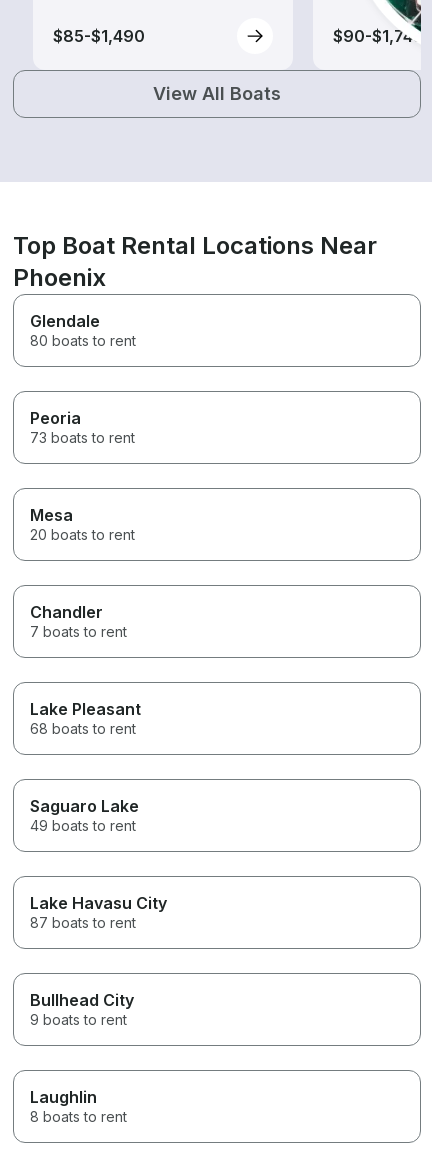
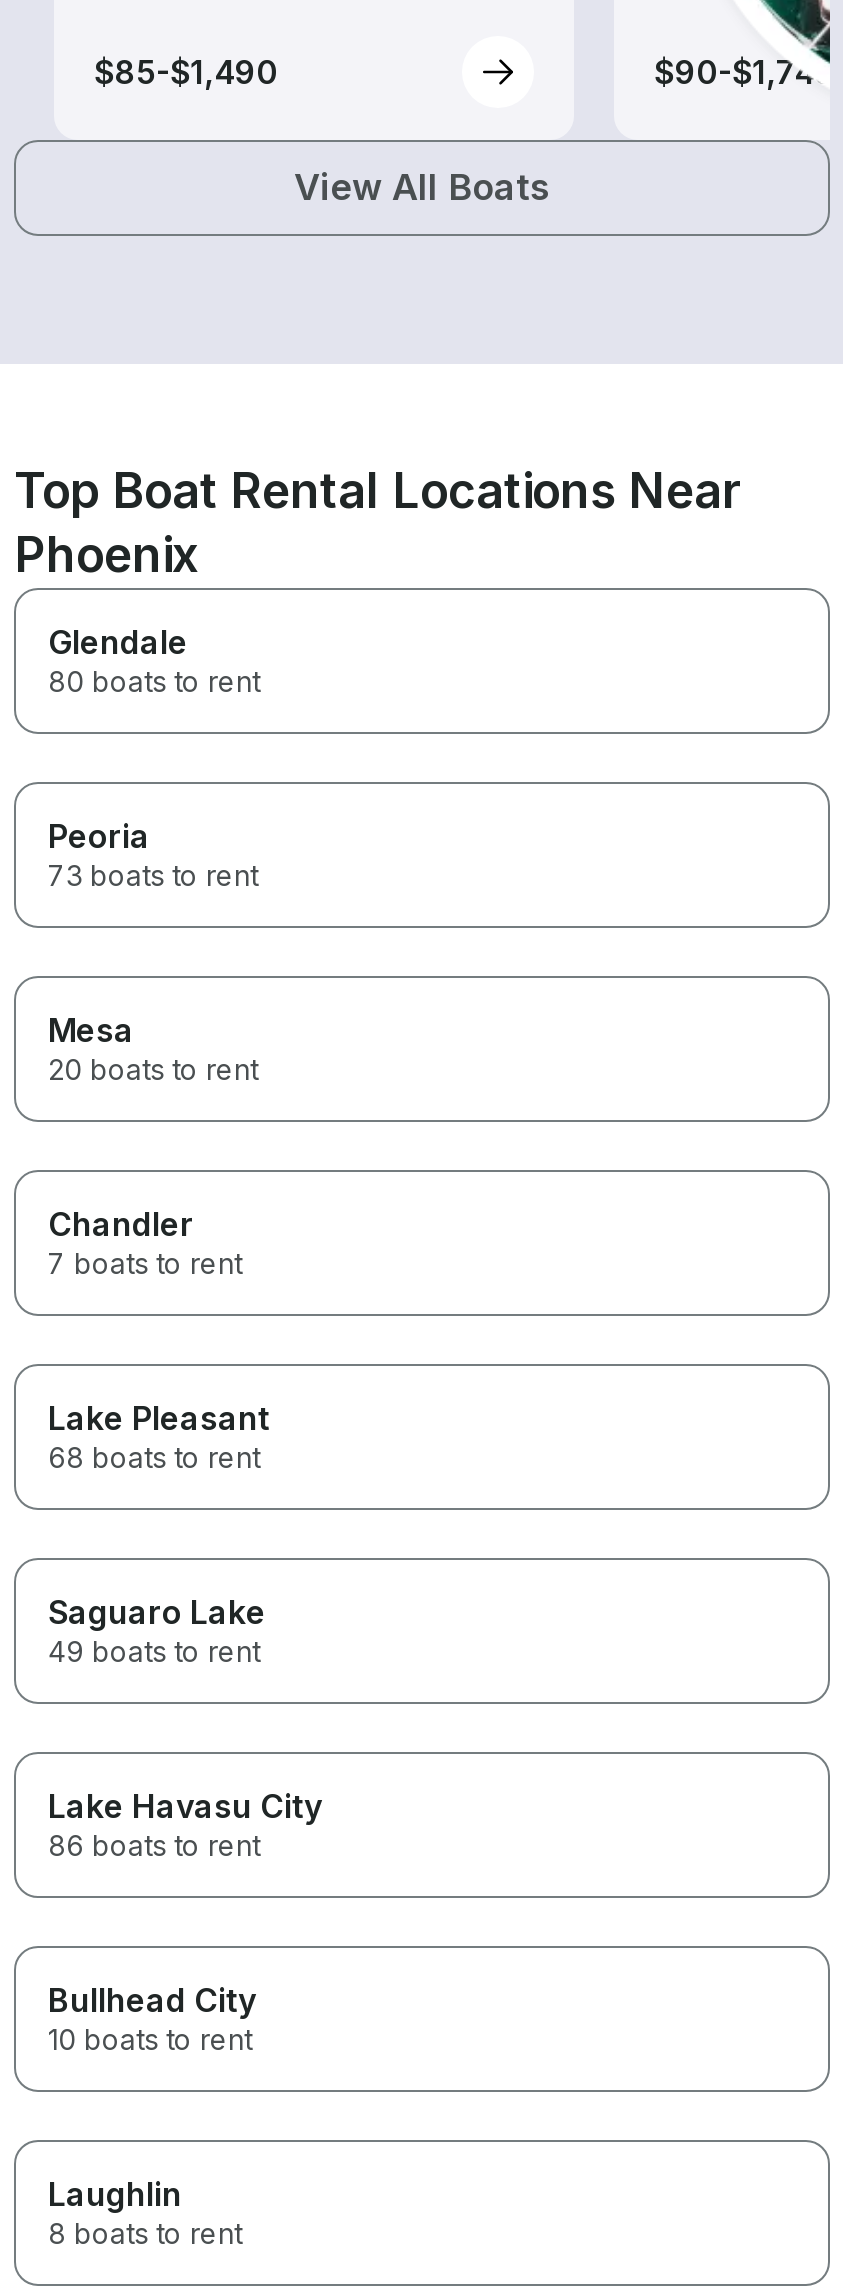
[30,914,136,931] 87 boats to rent -> [48,1828,260,1862] 86 boats to rent
[30,1011,127,1028] 9 boats to rent -> [48,2022,252,2056] 10 boats to rent

